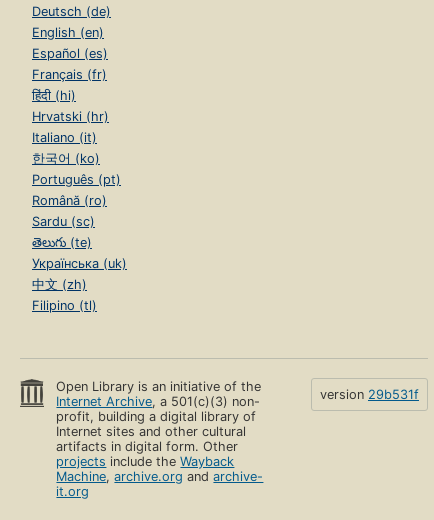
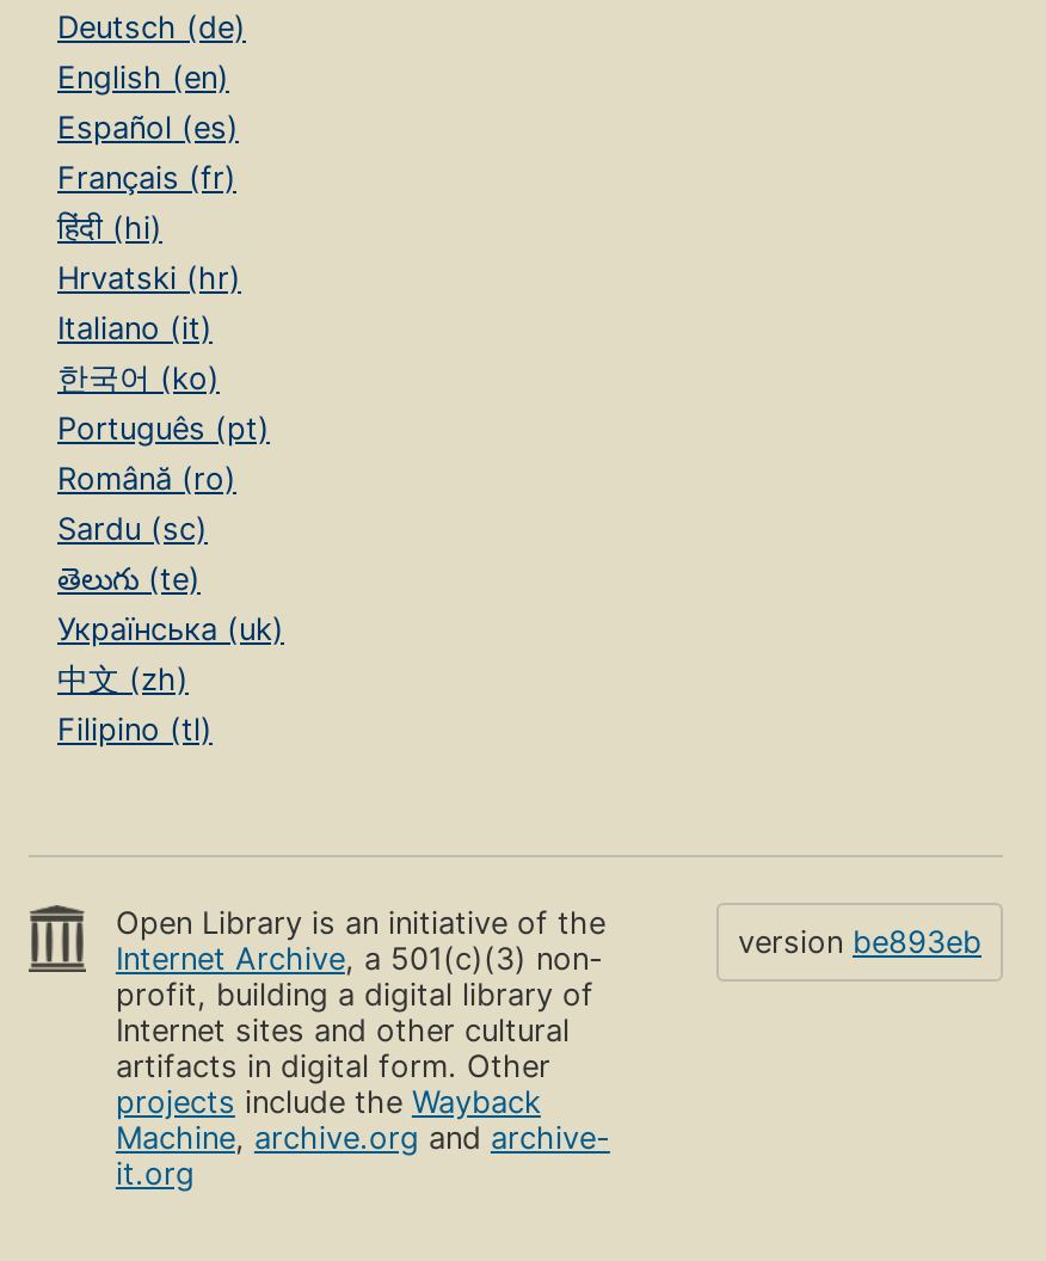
[320,387,419,402] version 29b531f -> [738,924,982,960] version be893eb

